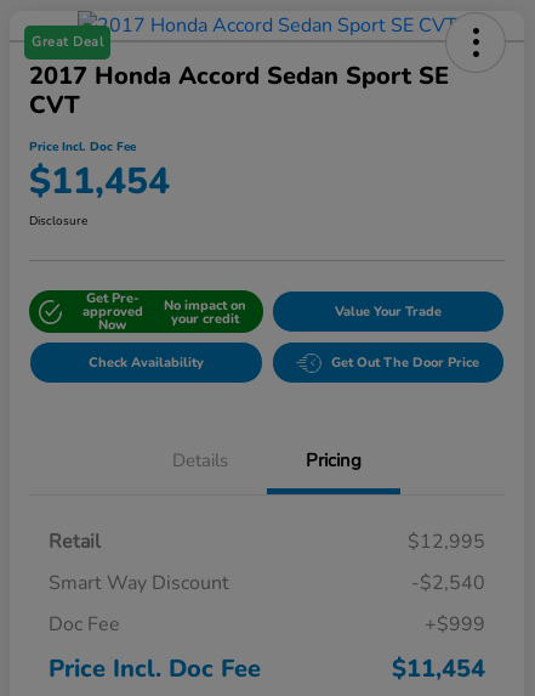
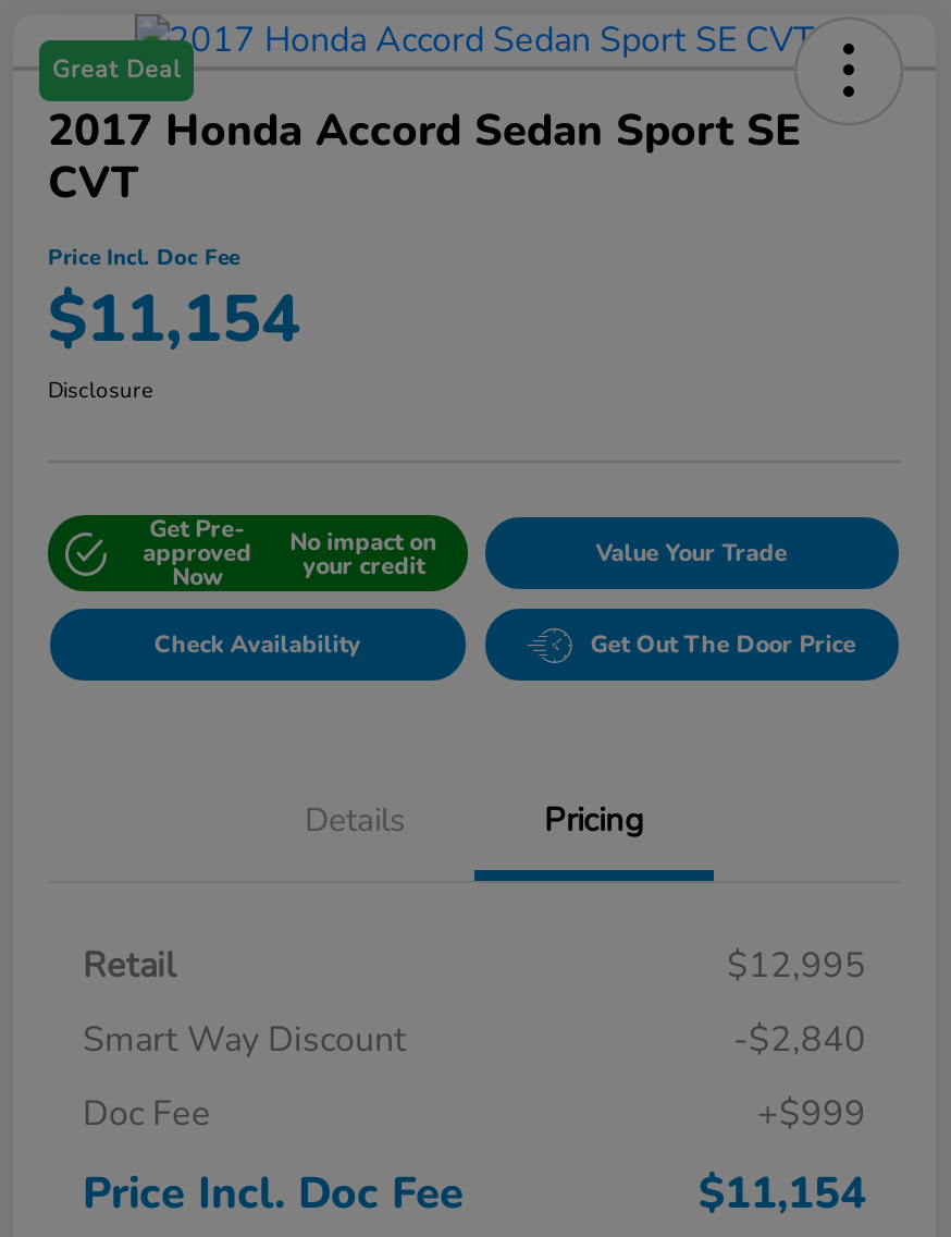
[29,157,170,207] $11,454 -> [48,277,300,366] $11,154
[411,570,485,597] -$2,540 -> [733,1017,866,1065] -$2,840
[392,653,485,686] $11,454 -> [699,1165,866,1224] $11,154

